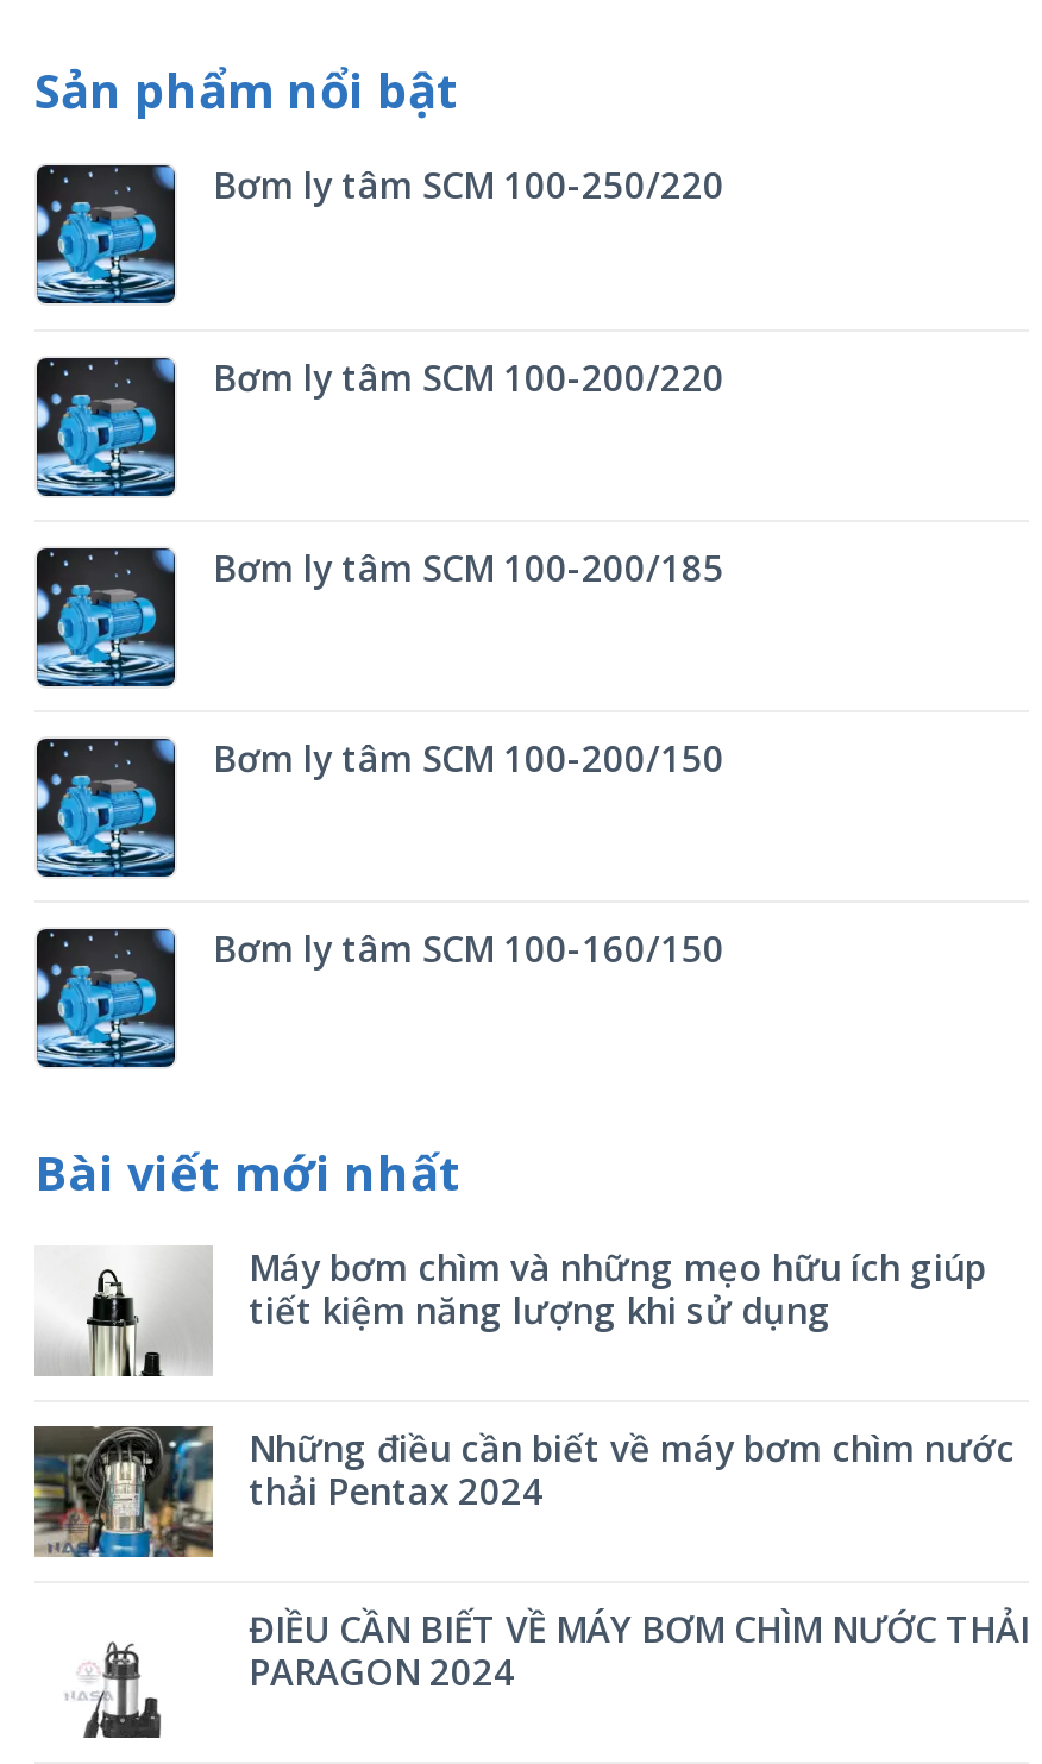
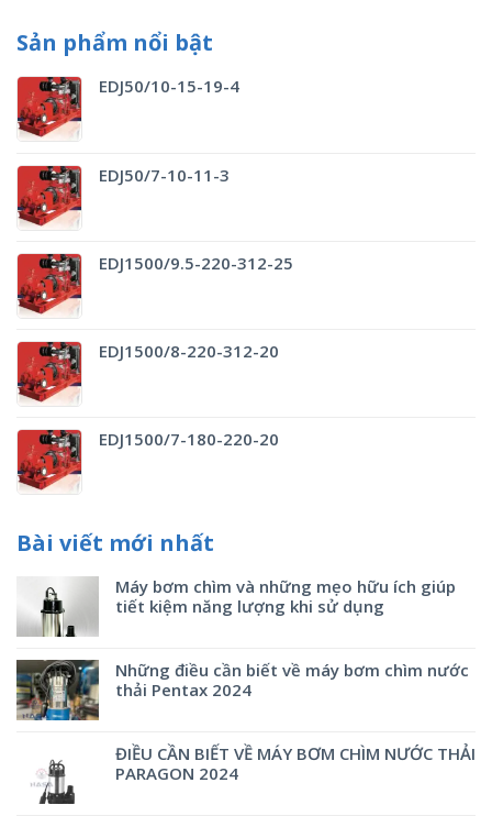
[34,160,724,306] [image] | Bơm ly tâm SCM 100-250/220 -> [16,75,239,141] [image] | EDJ50/10-15-19-4
[34,353,724,498] [image] | Bơm ly tâm SCM 100-200/220 -> [16,164,230,230] [image] | EDJ50/7-10-11-3
[34,543,724,689] [image] | Bơm ly tâm SCM 100-200/185 -> [16,252,293,318] [image] | EDJ1500/9.5-220-312-25
[34,733,724,879] [image] | Bơm ly tâm SCM 100-200/150 -> [16,340,279,406] [image] | EDJ1500/8-220-312-20
[34,924,724,1069] [image] | Bơm ly tâm SCM 100-160/150 -> [16,428,279,494] [image] | EDJ1500/7-180-220-20

